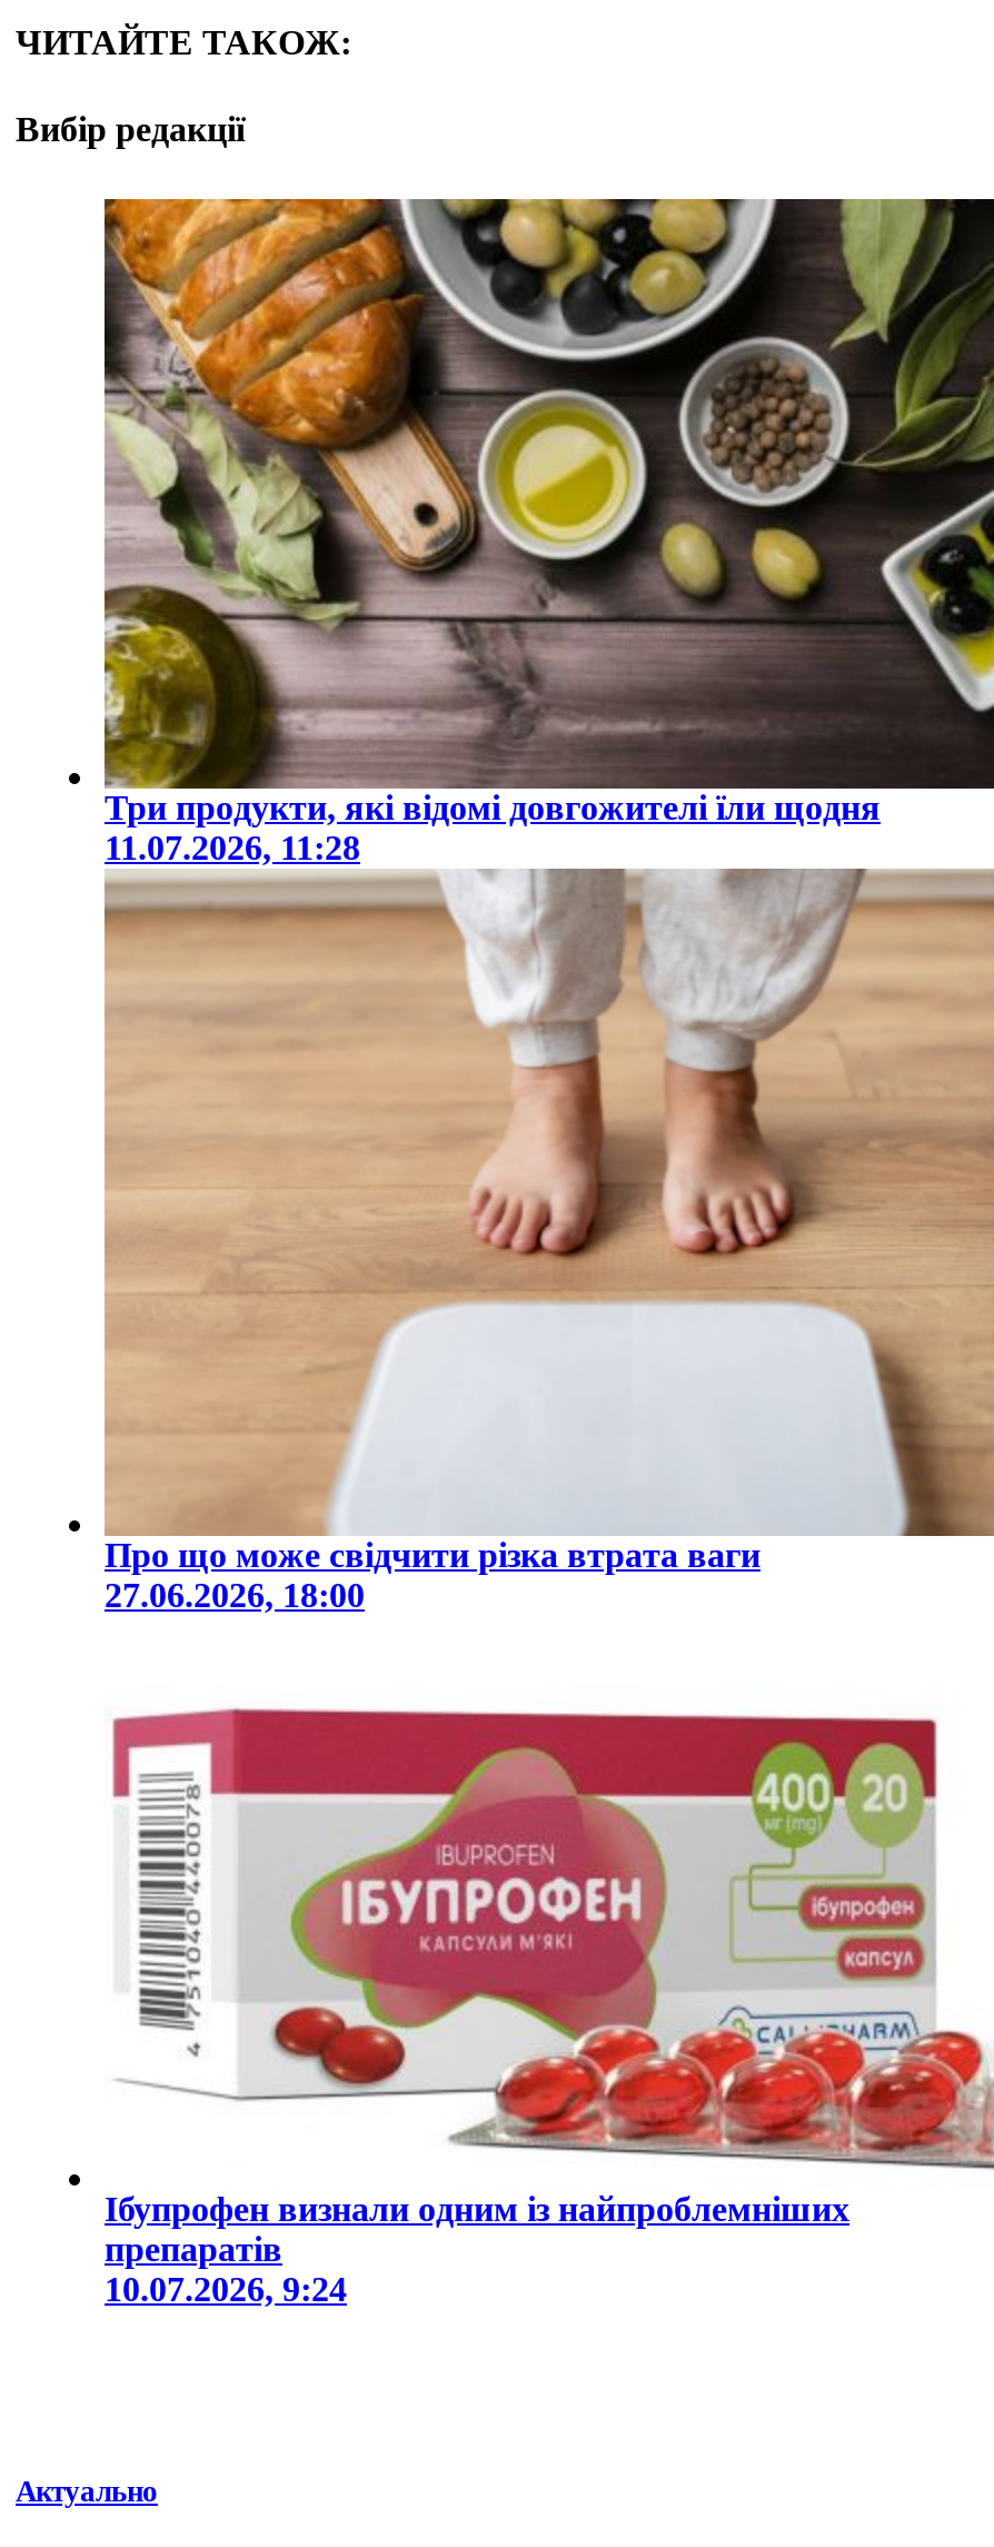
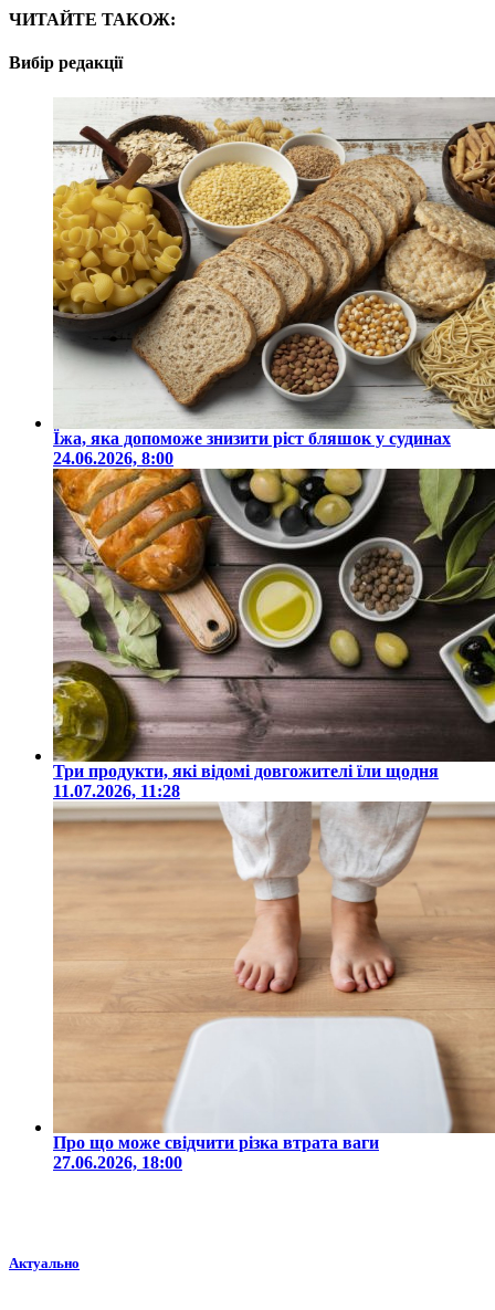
none -> [52,97,492,467] [image] | Їжа, яка допоможе знизити ріст бляшок у судинах | 24.06.2026, 8:00
moved [100,195,994,1613] -> [51,467,495,1171]: [image] | Три продукти, які відомі довгожителі їли щодня | 11.07.2026, 11:28 | Про що може свідчити різка втрата ваги | 27.06.2026, 18:00
[105,1707,987,2307] [image] | Ібупрофен визнали одним із найпроблемніших | препаратів | 10.07.2026, 9:24 -> none

